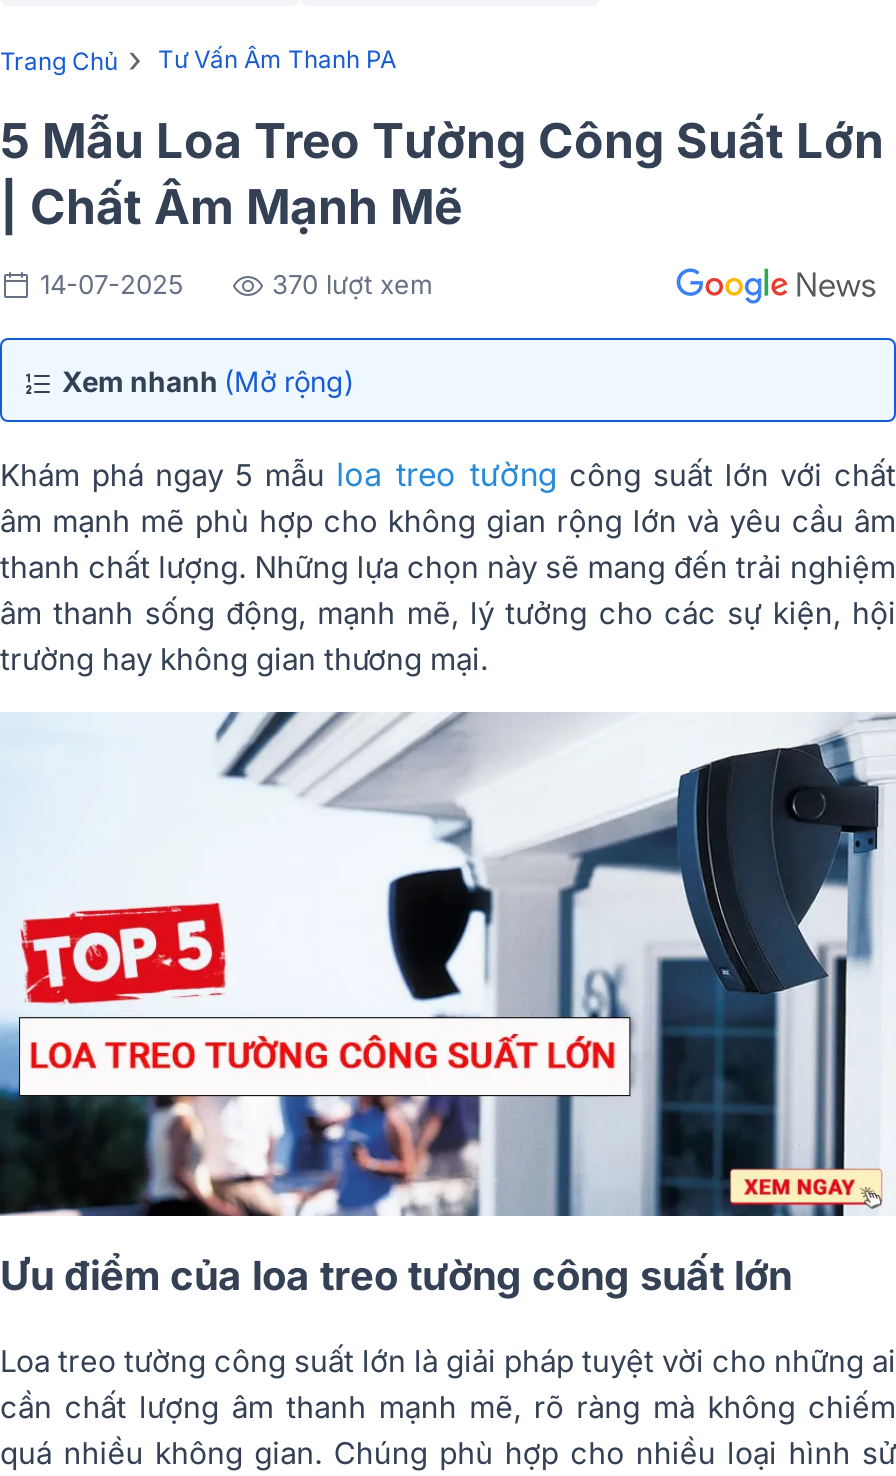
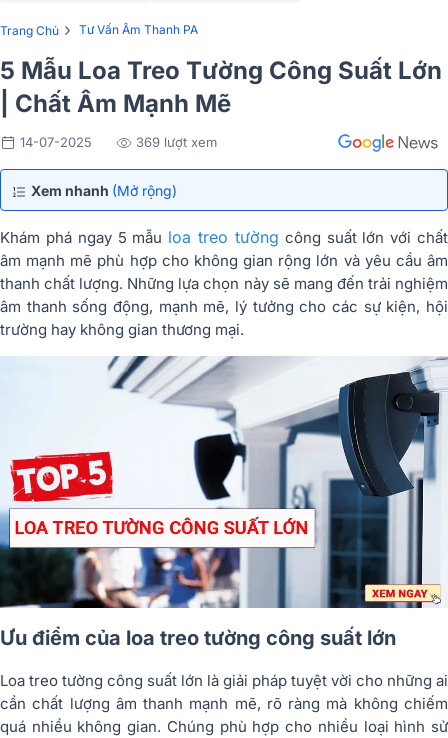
[272,267,432,299] 370 lượt xem -> [136,134,217,150] 369 lượt xem

